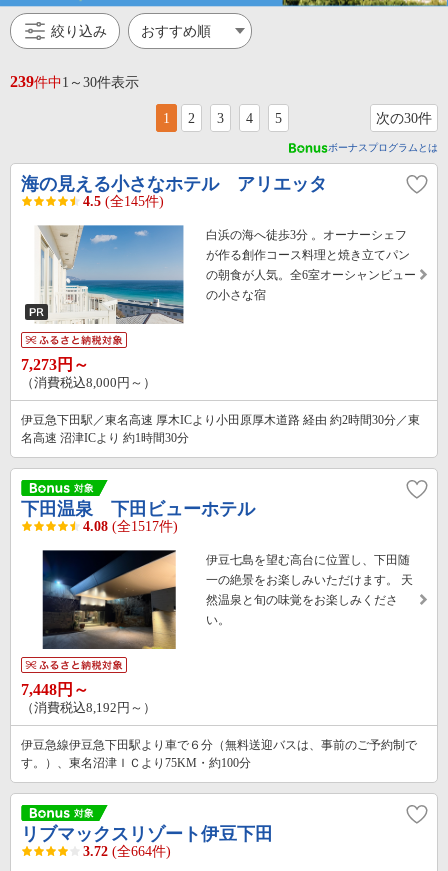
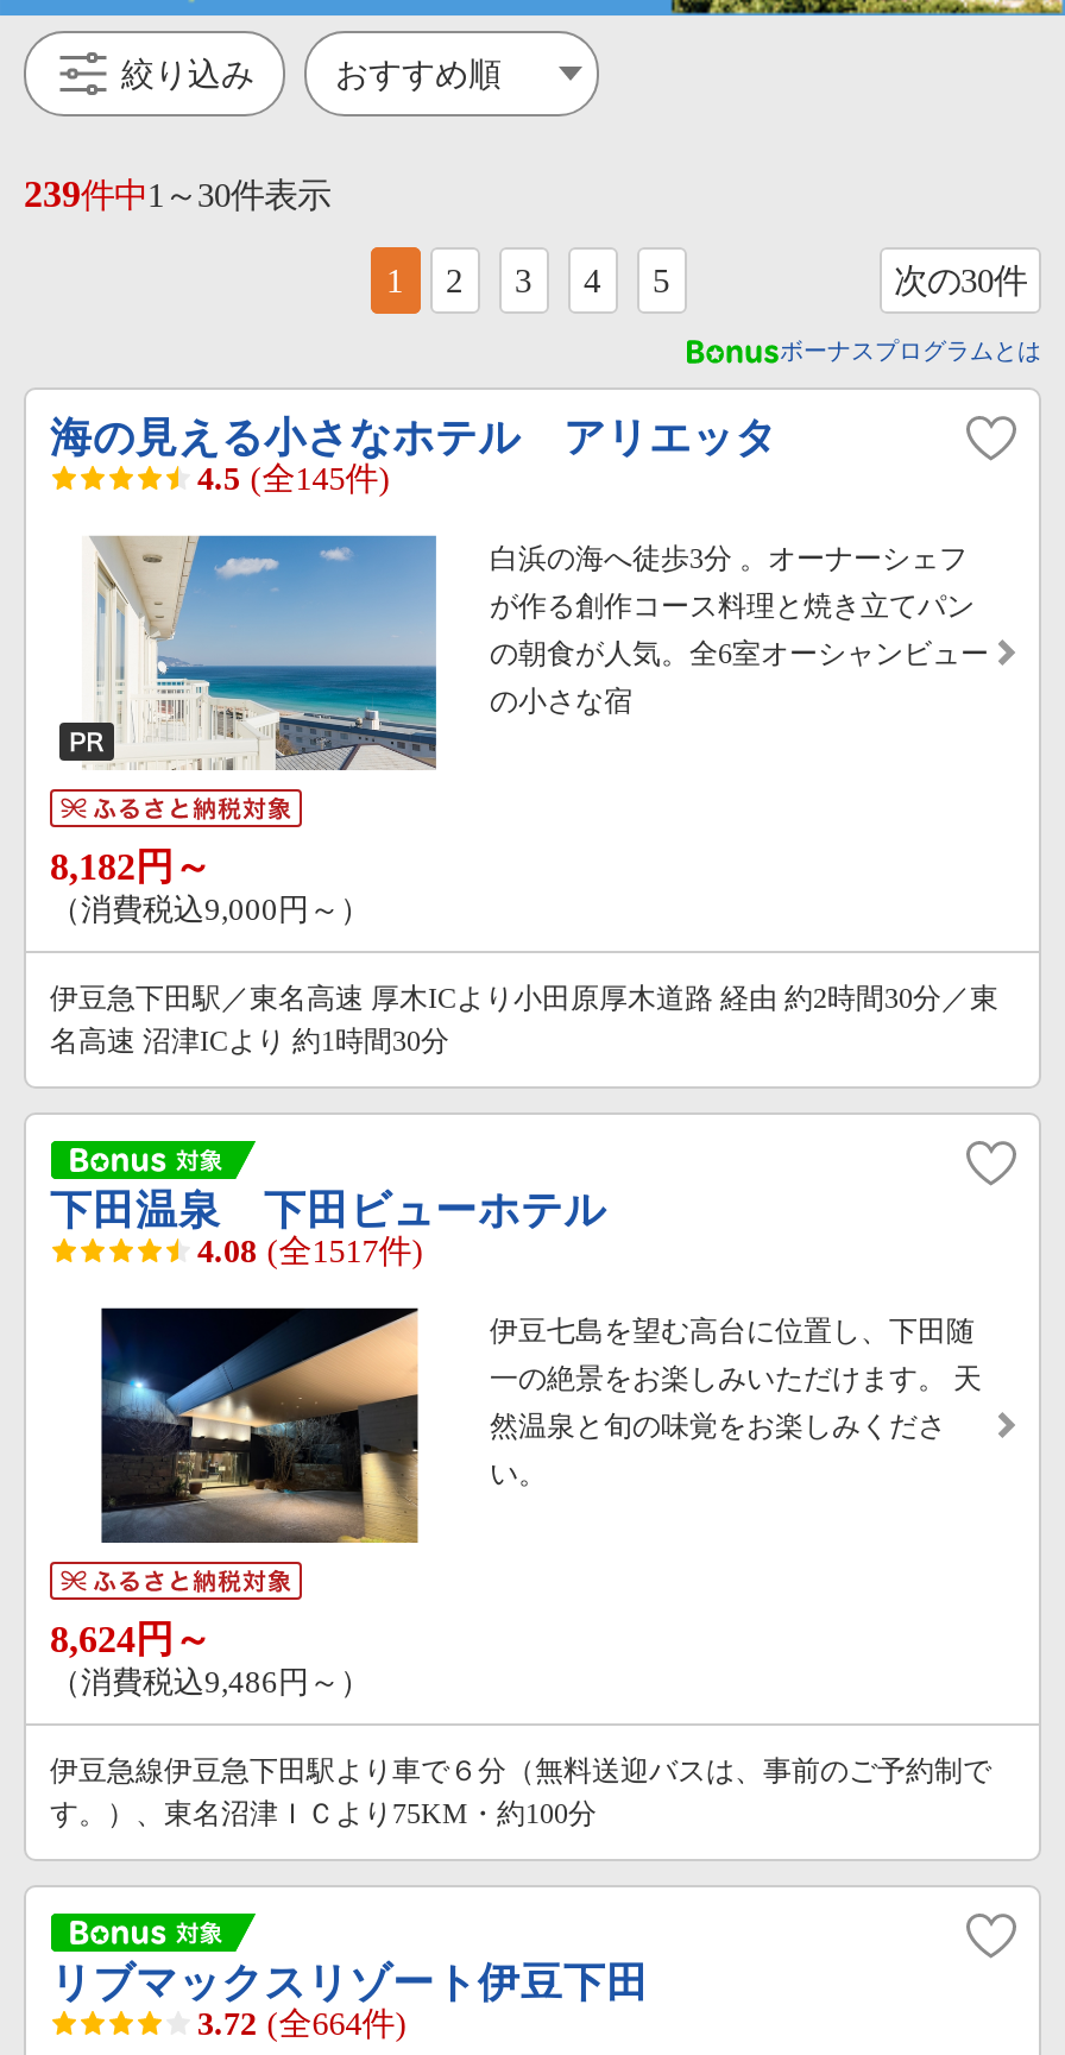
[21,356,89,373] 7,273円～ -> [50,847,212,887] 8,182円～
[21,376,156,390] （消費税込8,000円～） -> [50,894,371,928] （消費税込9,000円～）
[21,681,89,698] 7,448円～ -> [50,1619,212,1659] 8,624円～
[21,701,156,715] （消費税込8,192円～） -> [50,1666,371,1700] （消費税込9,486円～）

